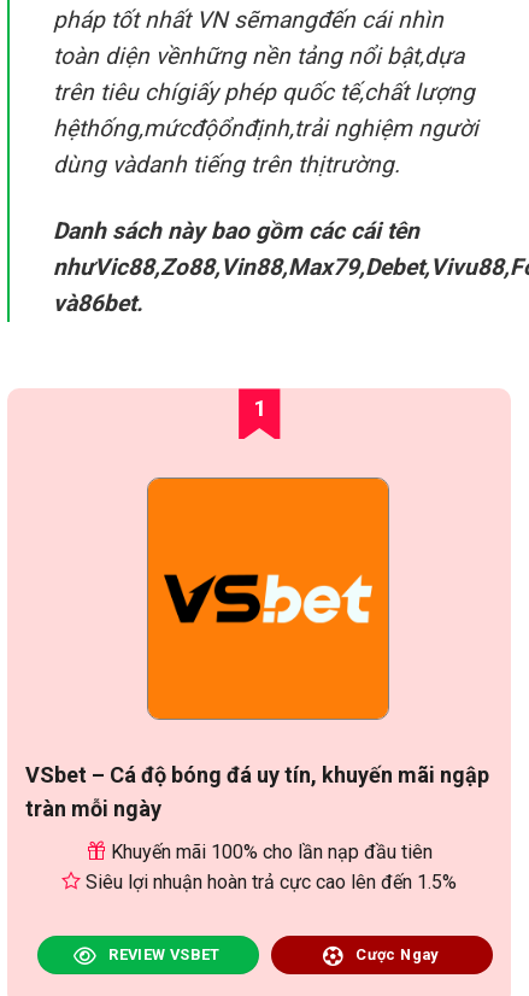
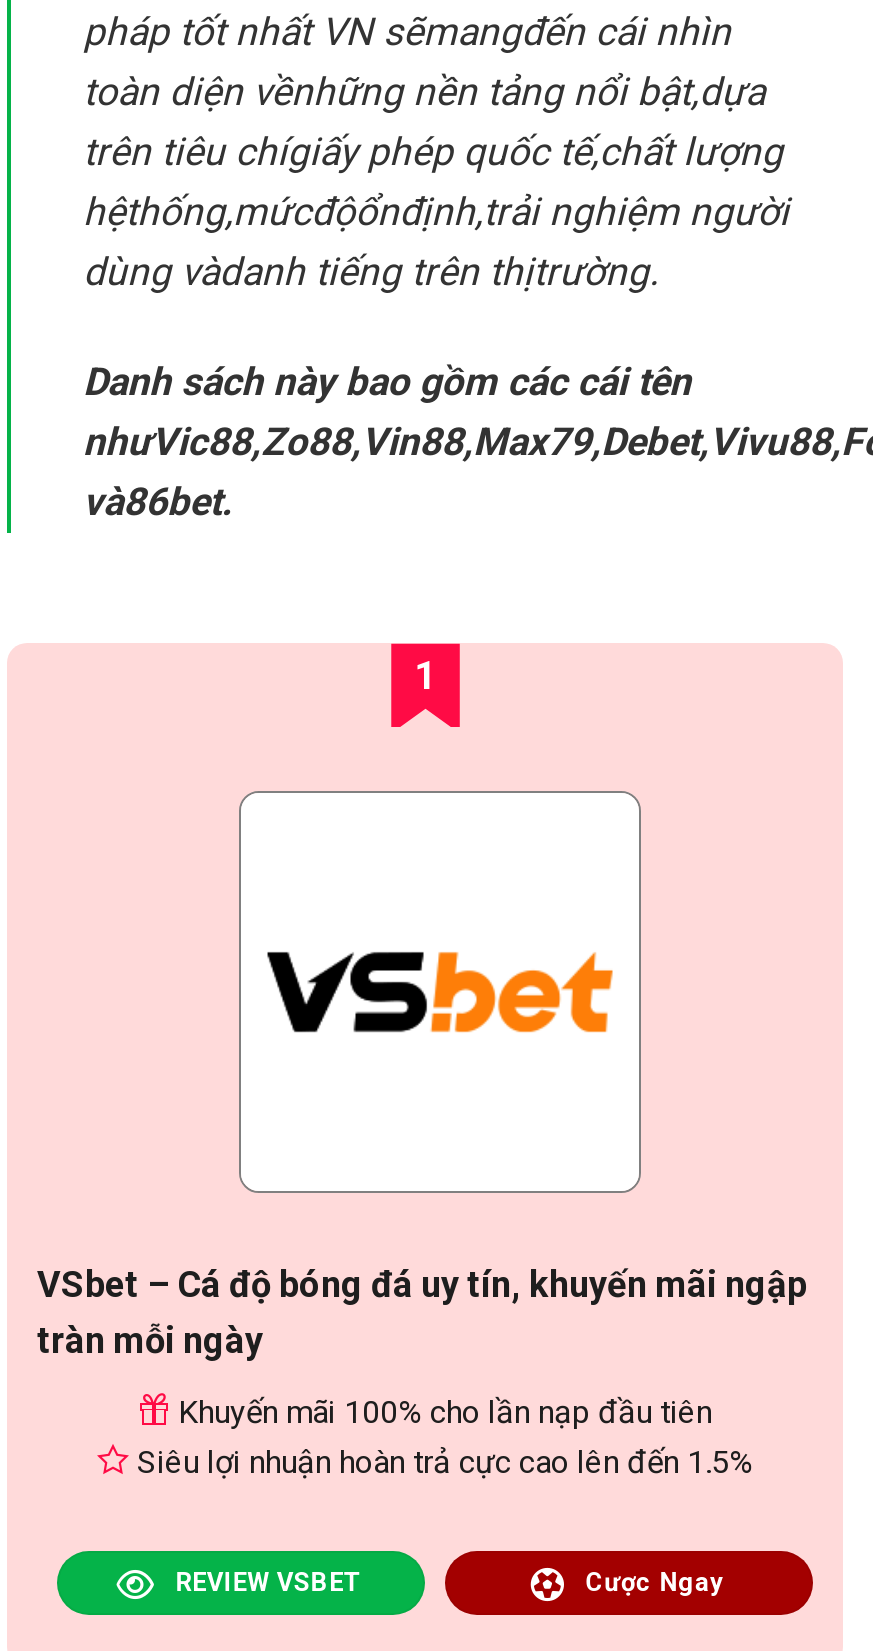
[147,478,389,720] [image] -> [241,793,639,1191] [image]

